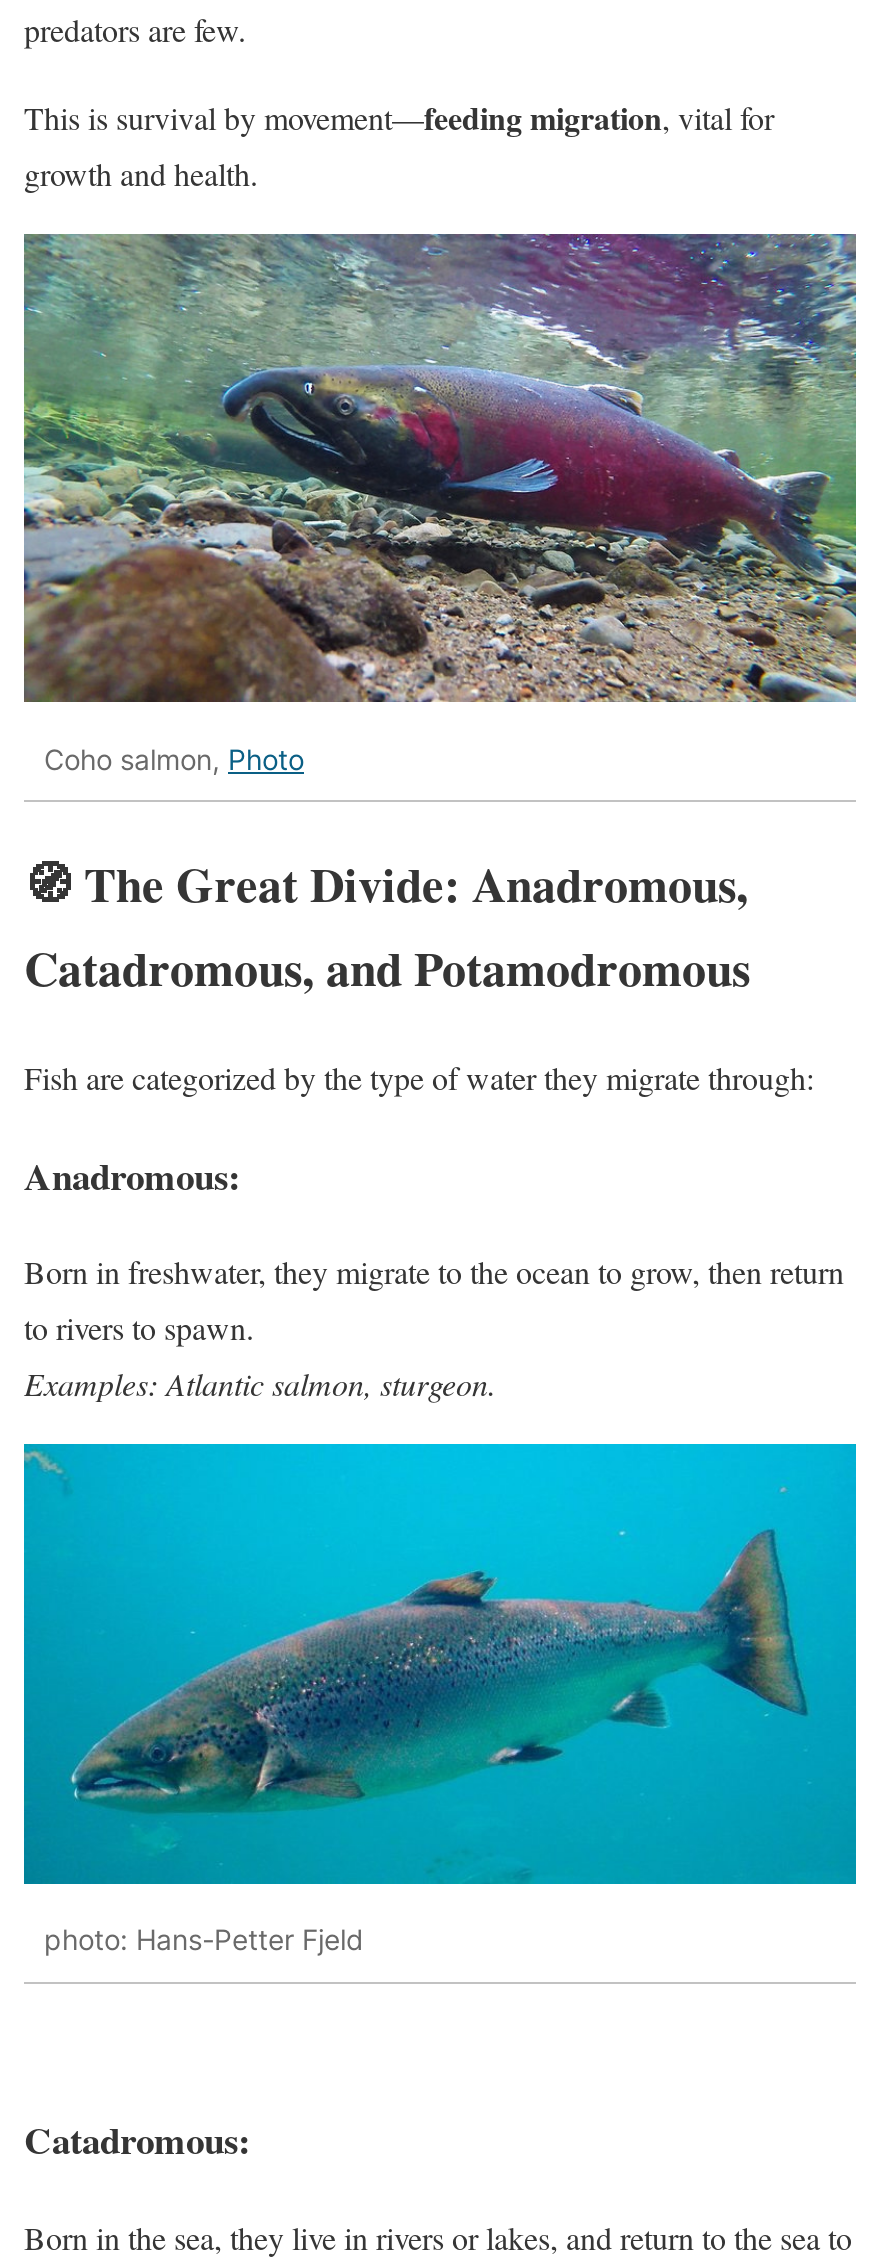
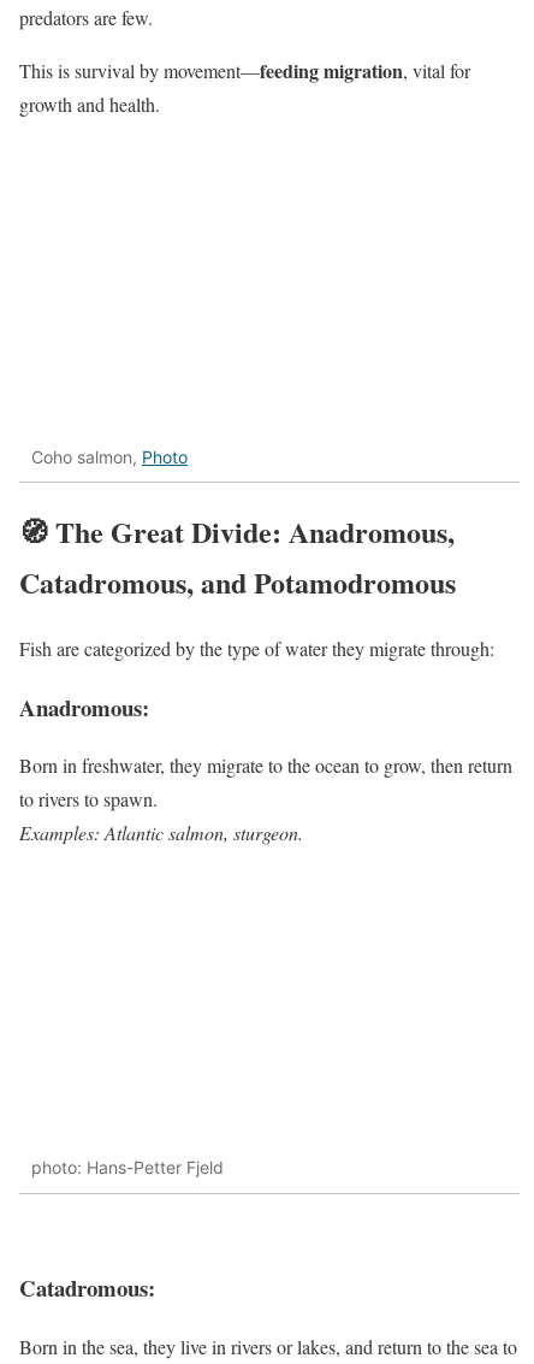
[22,232,858,704] [image] -> none
[22,1442,858,1886] [image] -> none

